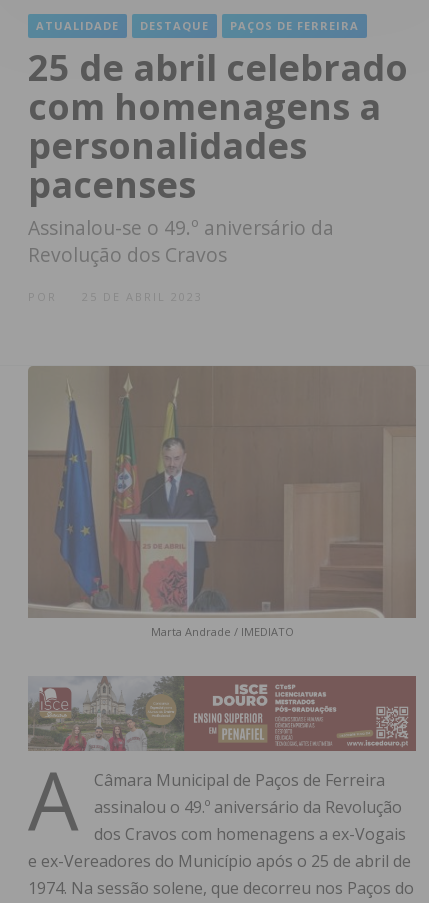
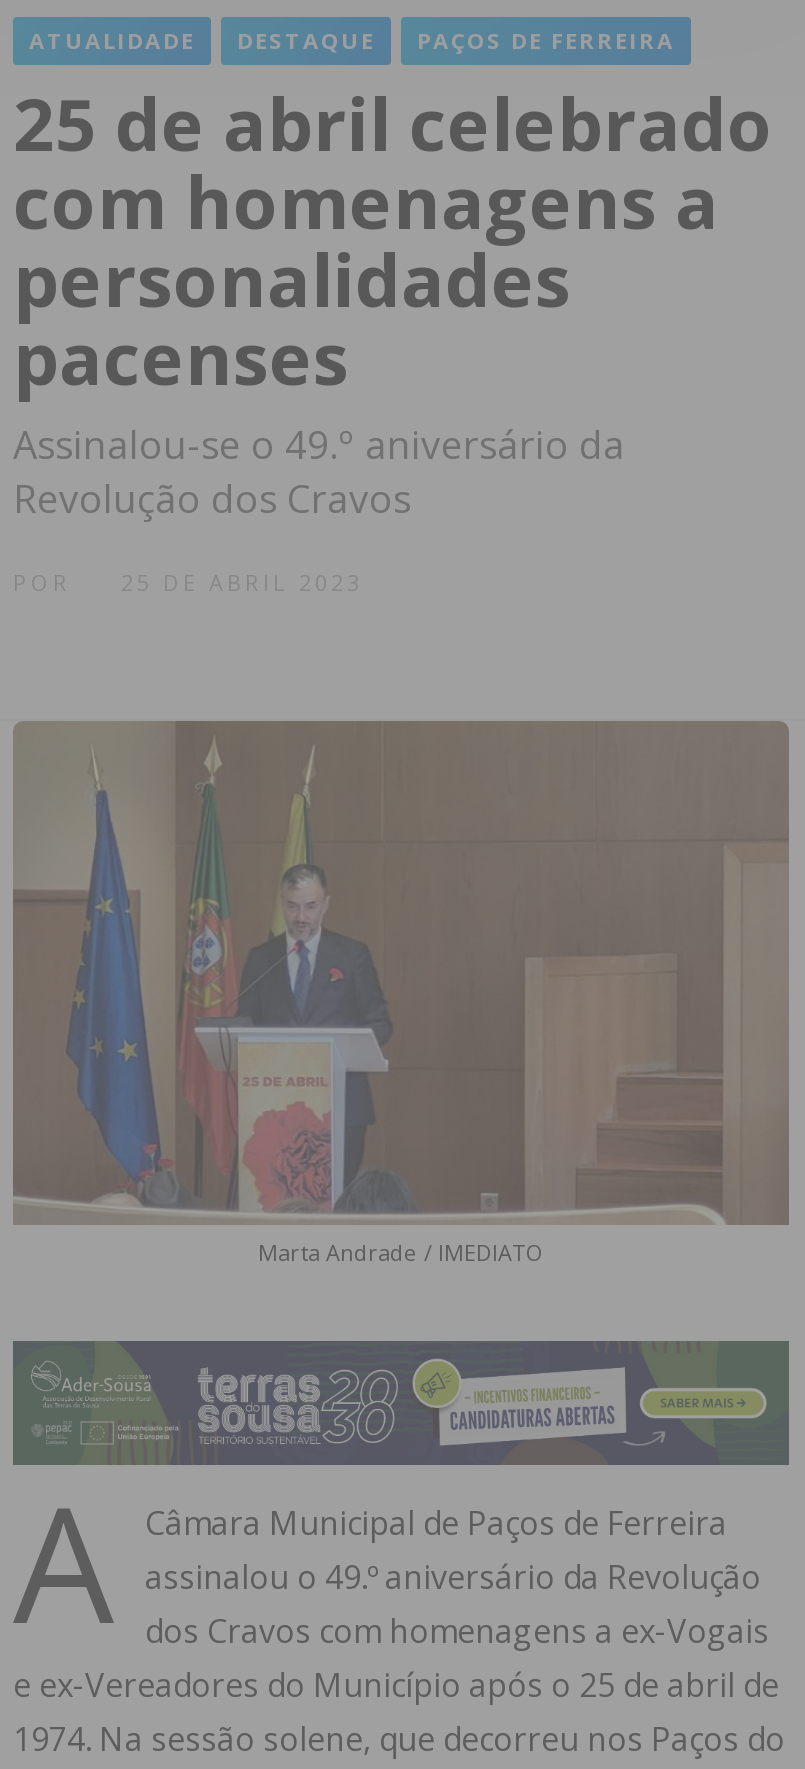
[28,676,416,752] [image] -> [11,1339,789,1467] [image]

